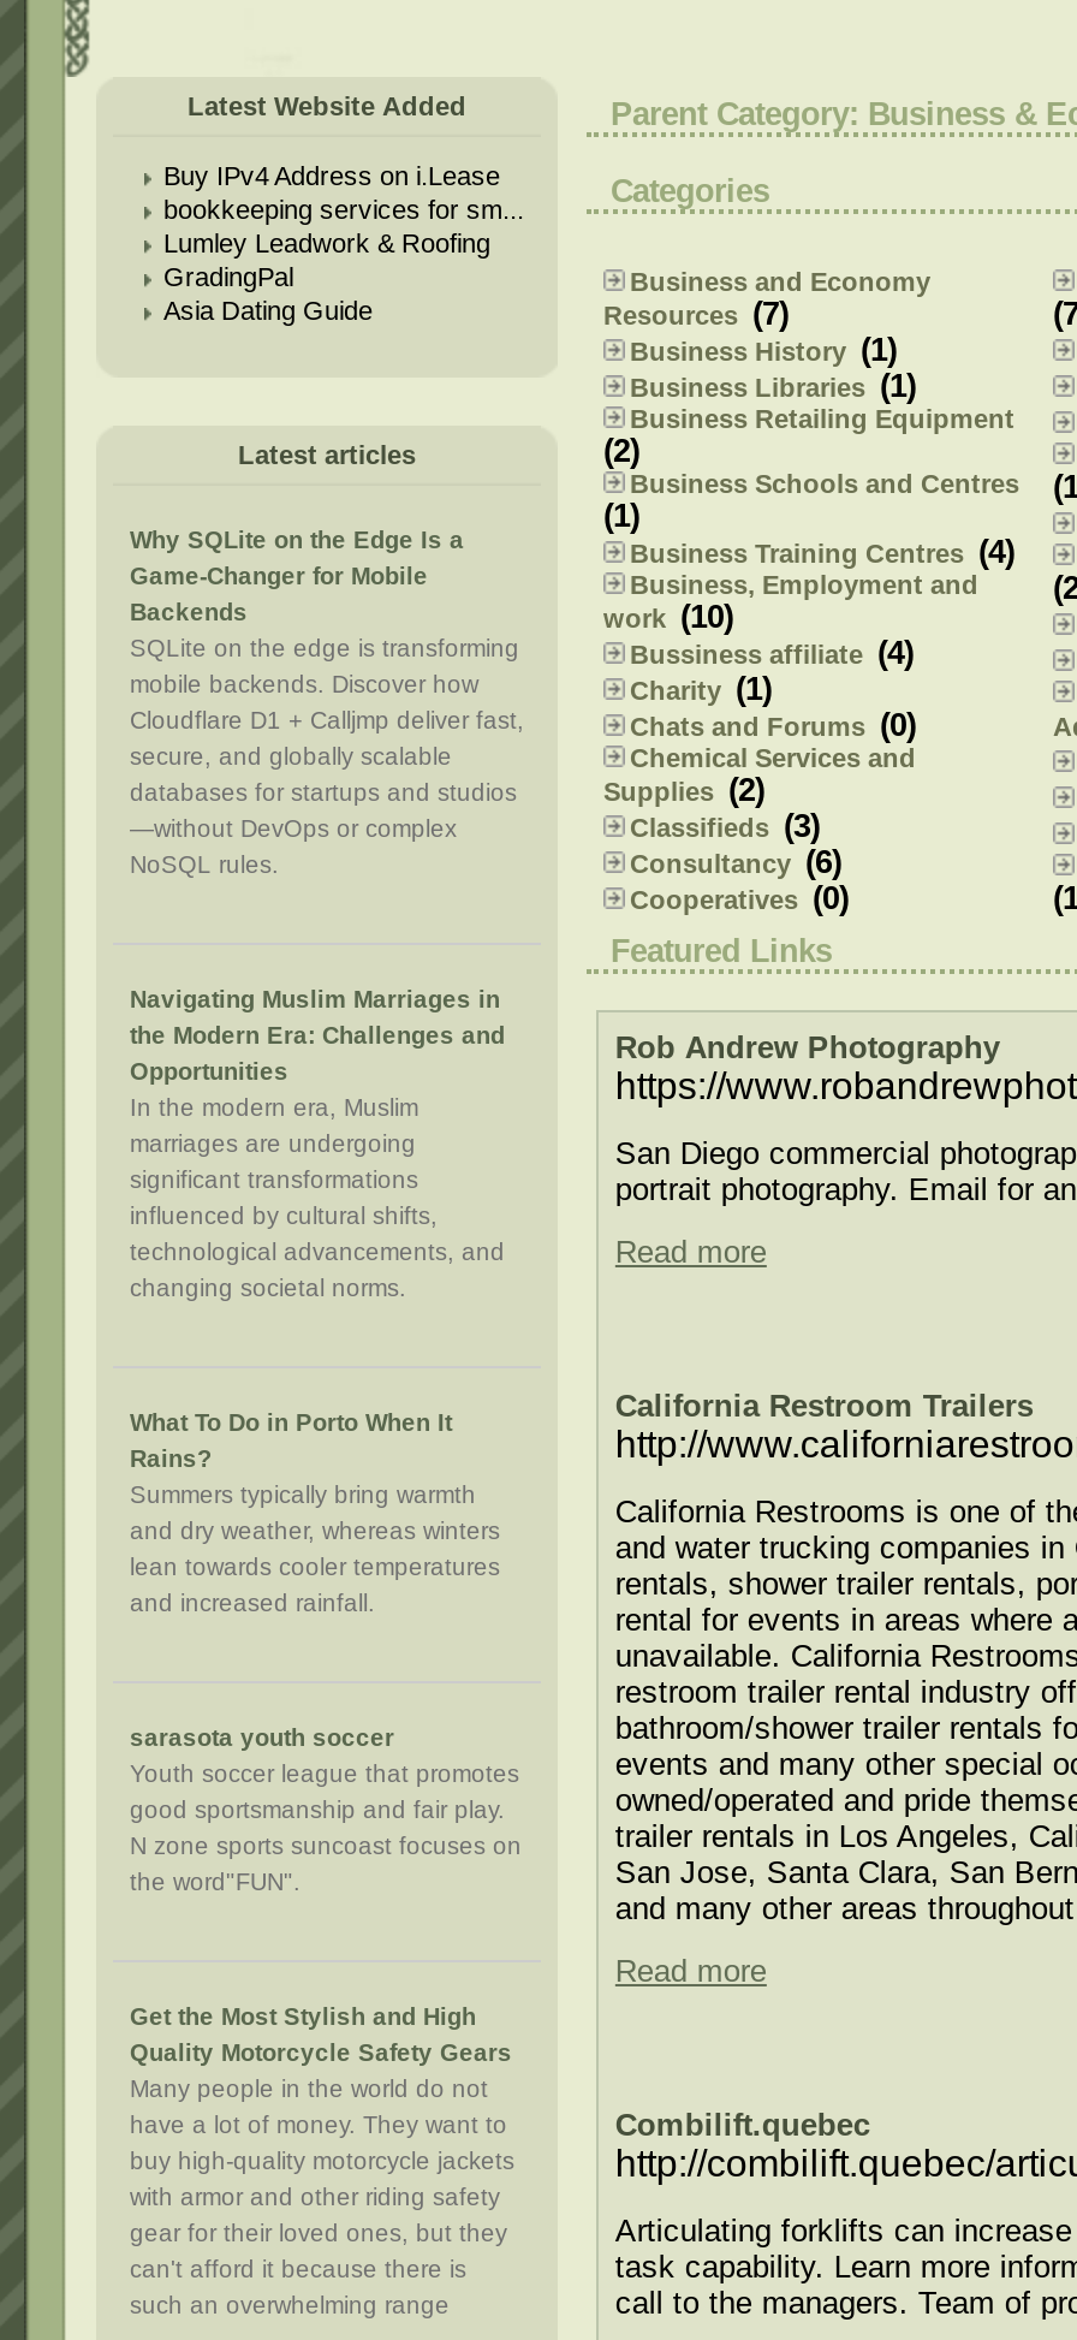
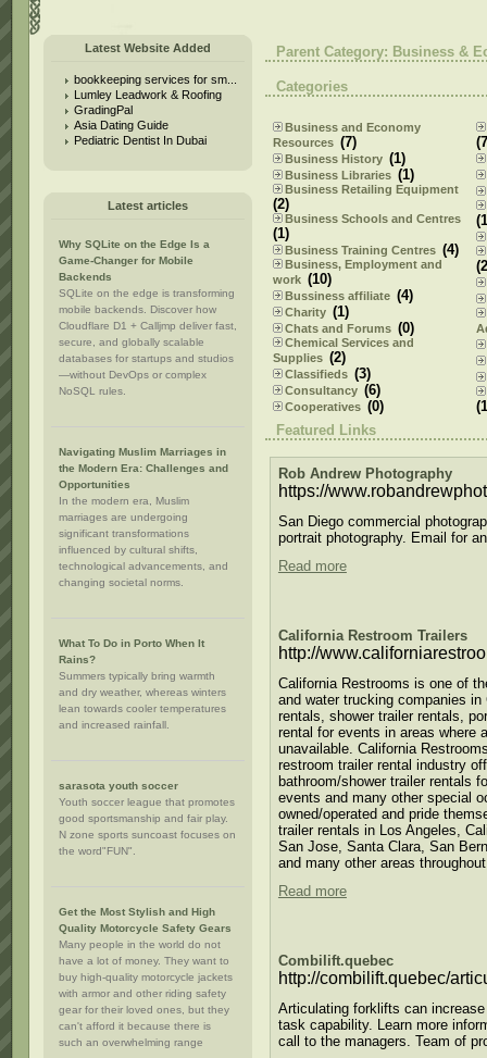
[163,161,500,190] Buy IPv4 Address on i.Lease -> none
none -> [74,134,207,147] Pediatric Dentist In Dubai

